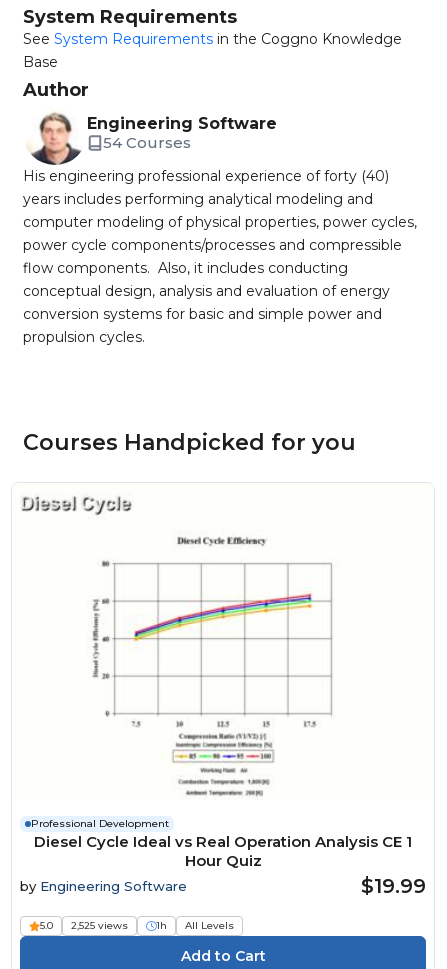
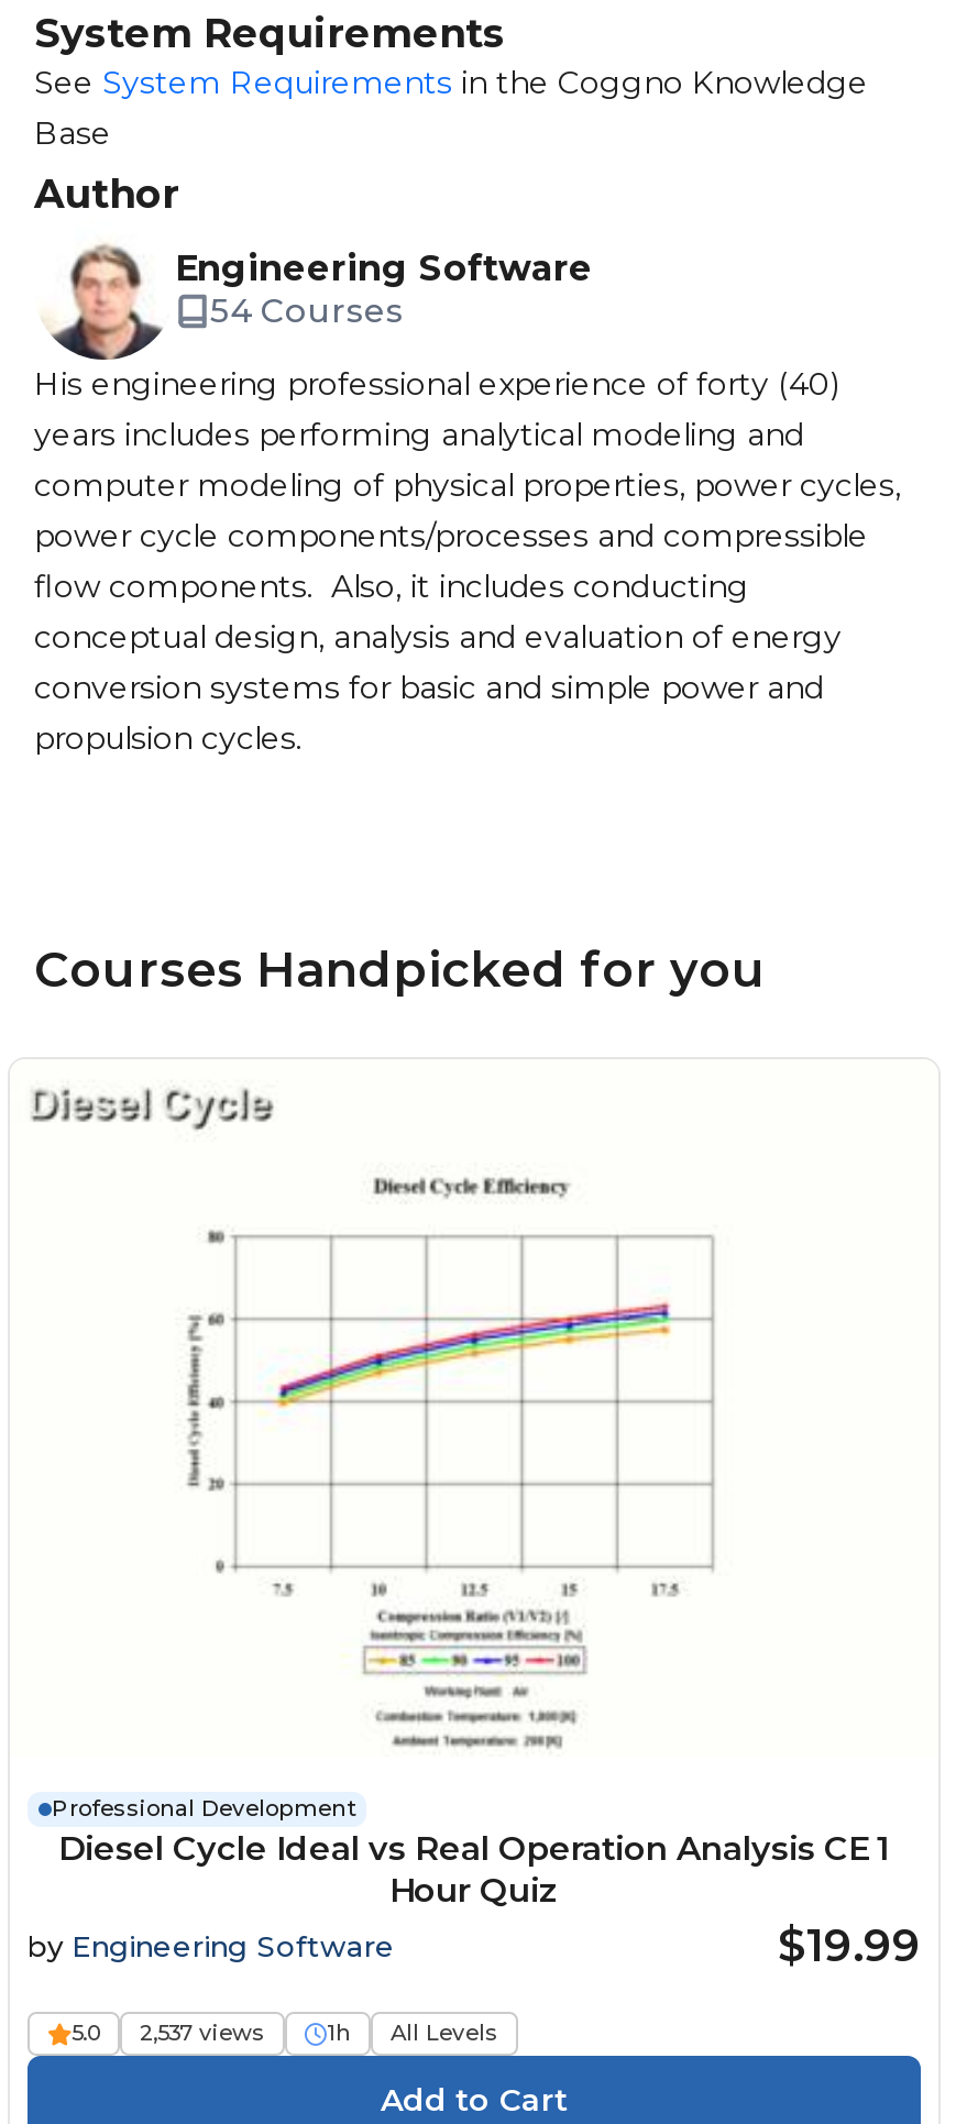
[40,918,128,931] 5.0 2,525 views -> [72,2017,265,2046] 5.0 2,537 views

